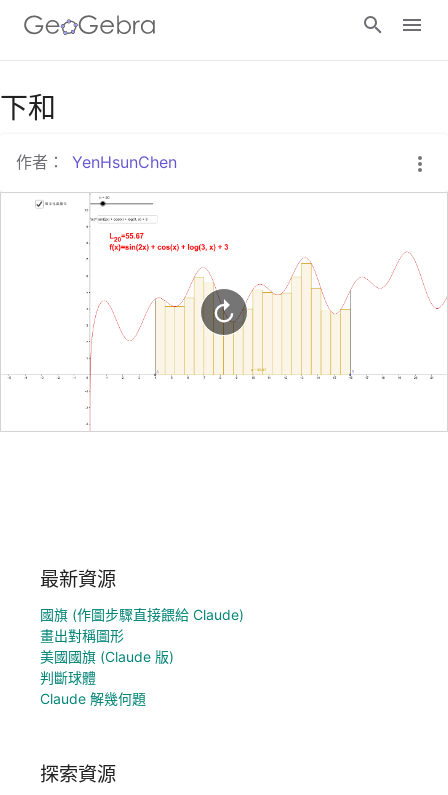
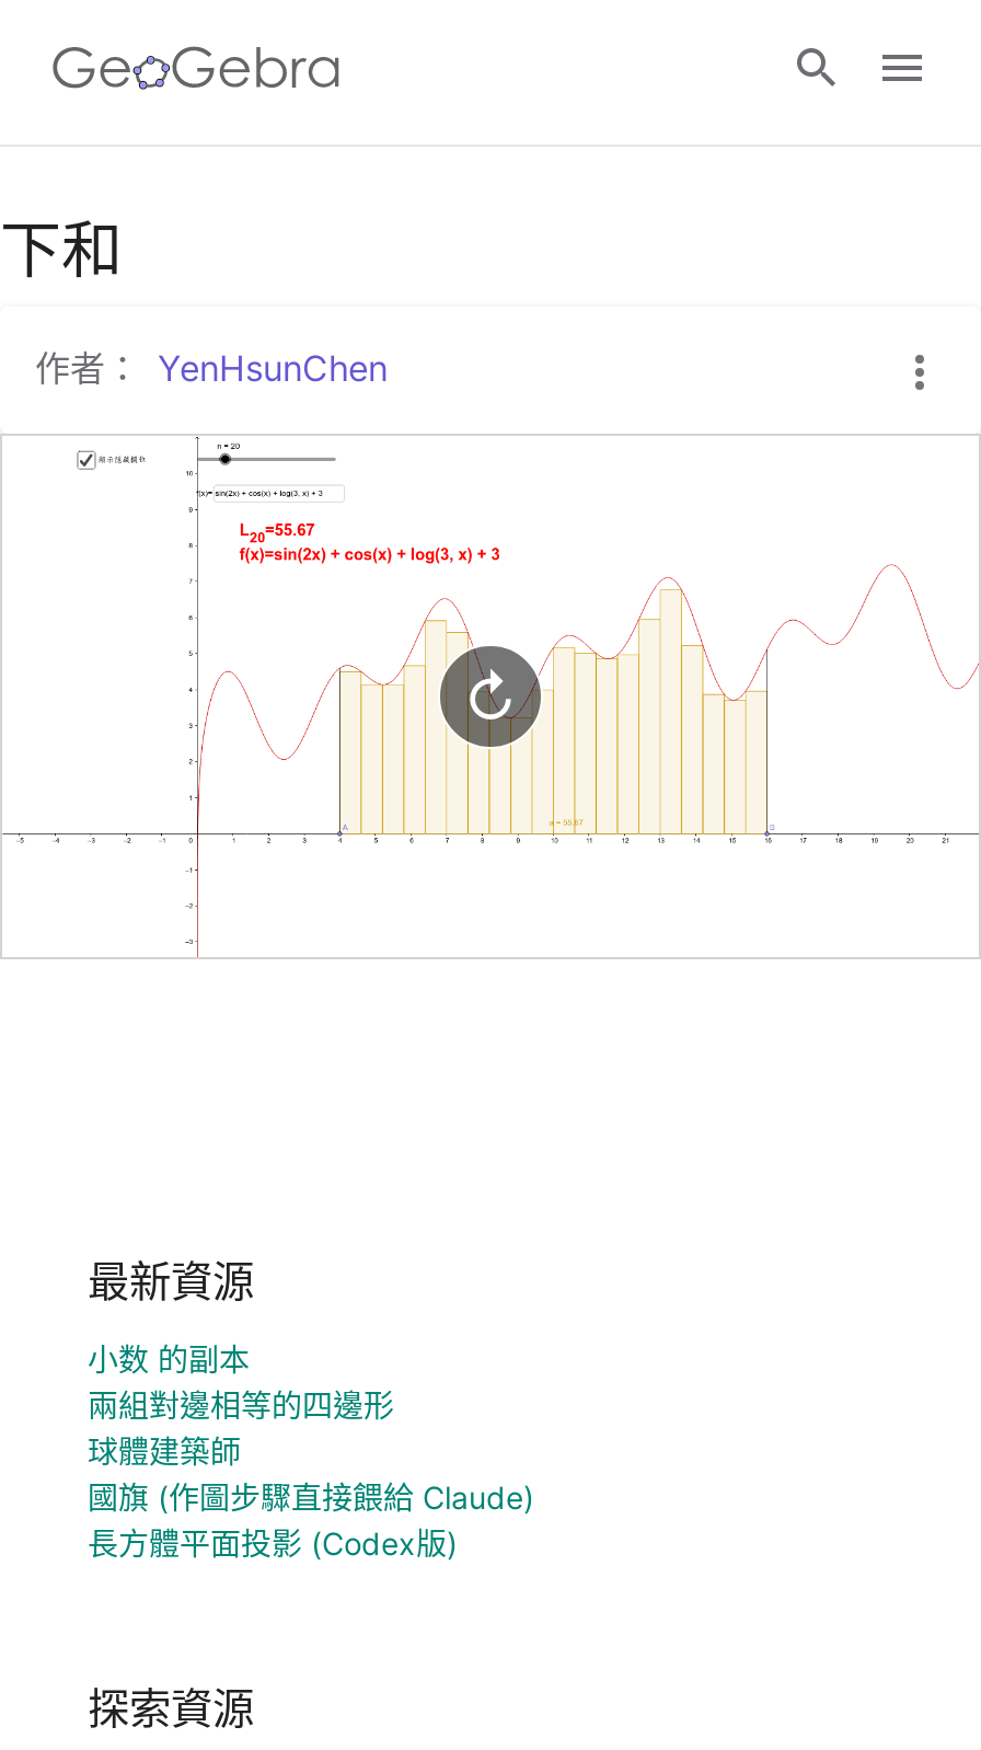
none -> [88,1340,394,1469] 小数 的副本 | 兩組對邊相等的四邊形 | 球體建築師
moved [40,606,244,623] -> [88,1478,534,1515]: 國旗 (作圖步驟直接餵給 Claude)
[40,627,174,707] 畫出對稱圖形 | 美國國旗 (Claude 版) | 判斷球體 | Claude 解幾何題 -> [88,1524,458,1561] 長方體平面投影 (Codex版)

